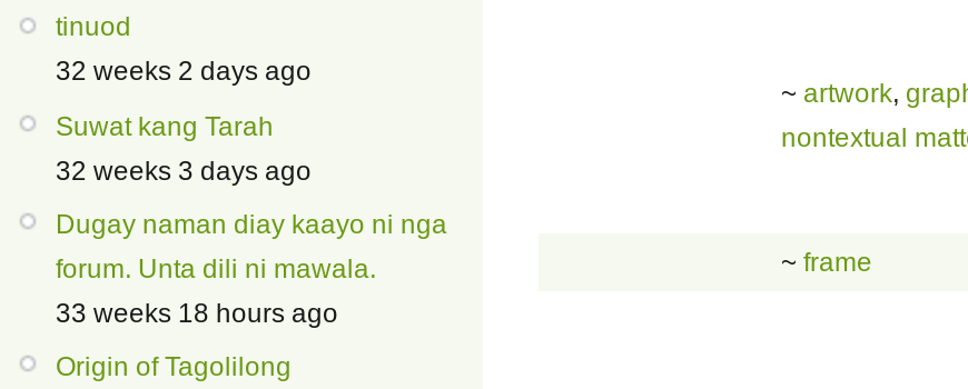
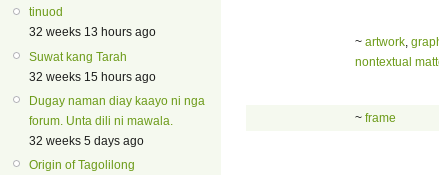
[56,57,312,88] 32 weeks 2 days ago -> [29,25,156,39] 32 weeks 13 hours ago
[56,155,312,186] 32 weeks 3 days ago -> [29,70,156,84] 32 weeks 15 hours ago
[56,297,338,329] 33 weeks 18 hours ago -> [29,134,144,148] 32 weeks 5 days ago

